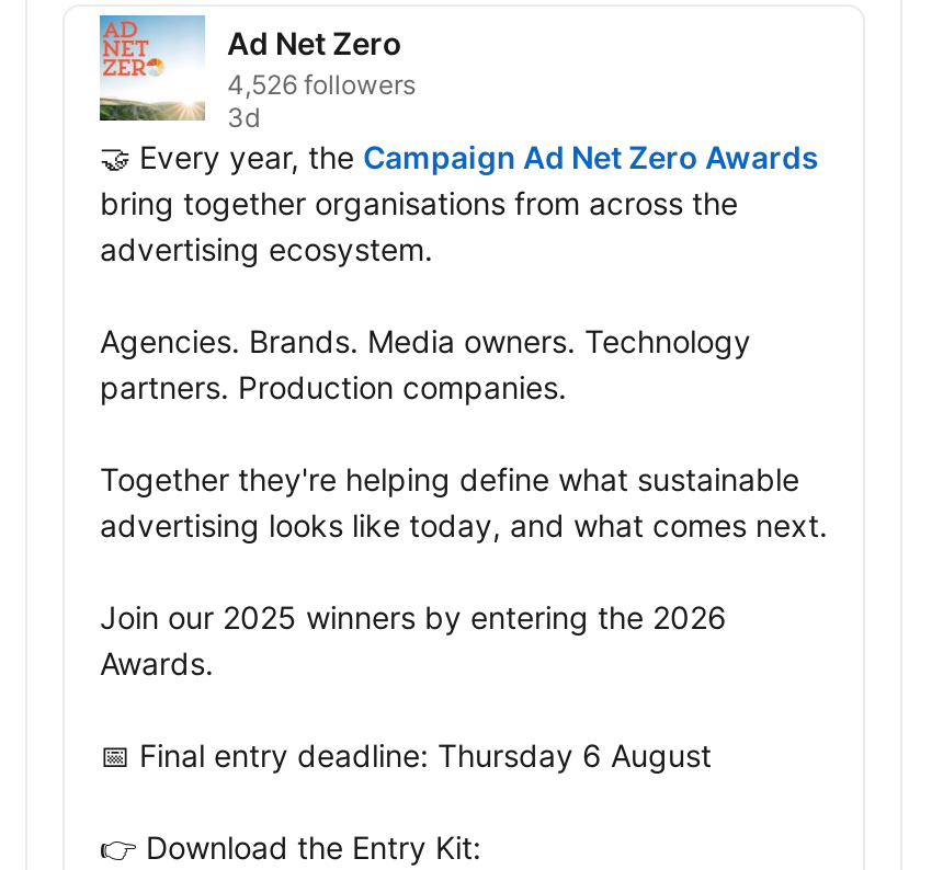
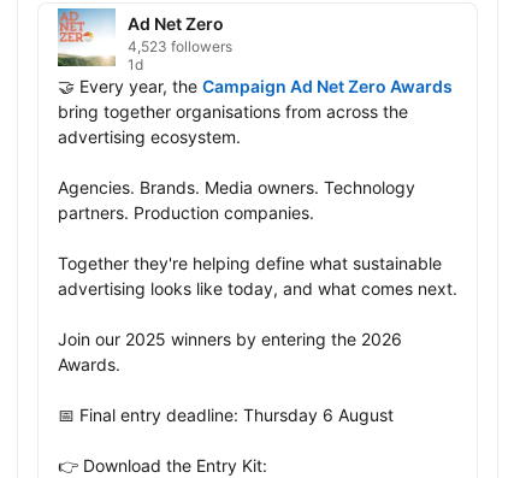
[227,69,416,134] 4,526 followers | 3d -> [128,38,232,74] 4,523 followers | 1d

